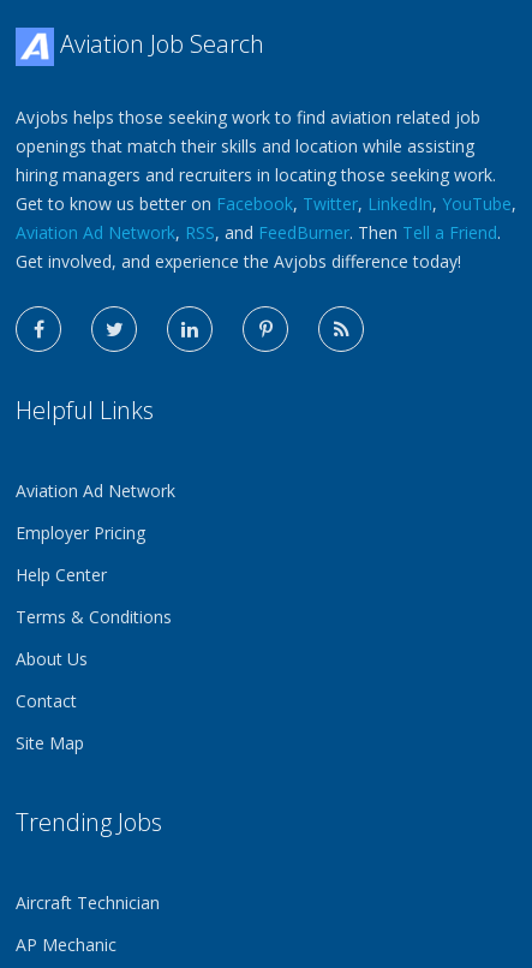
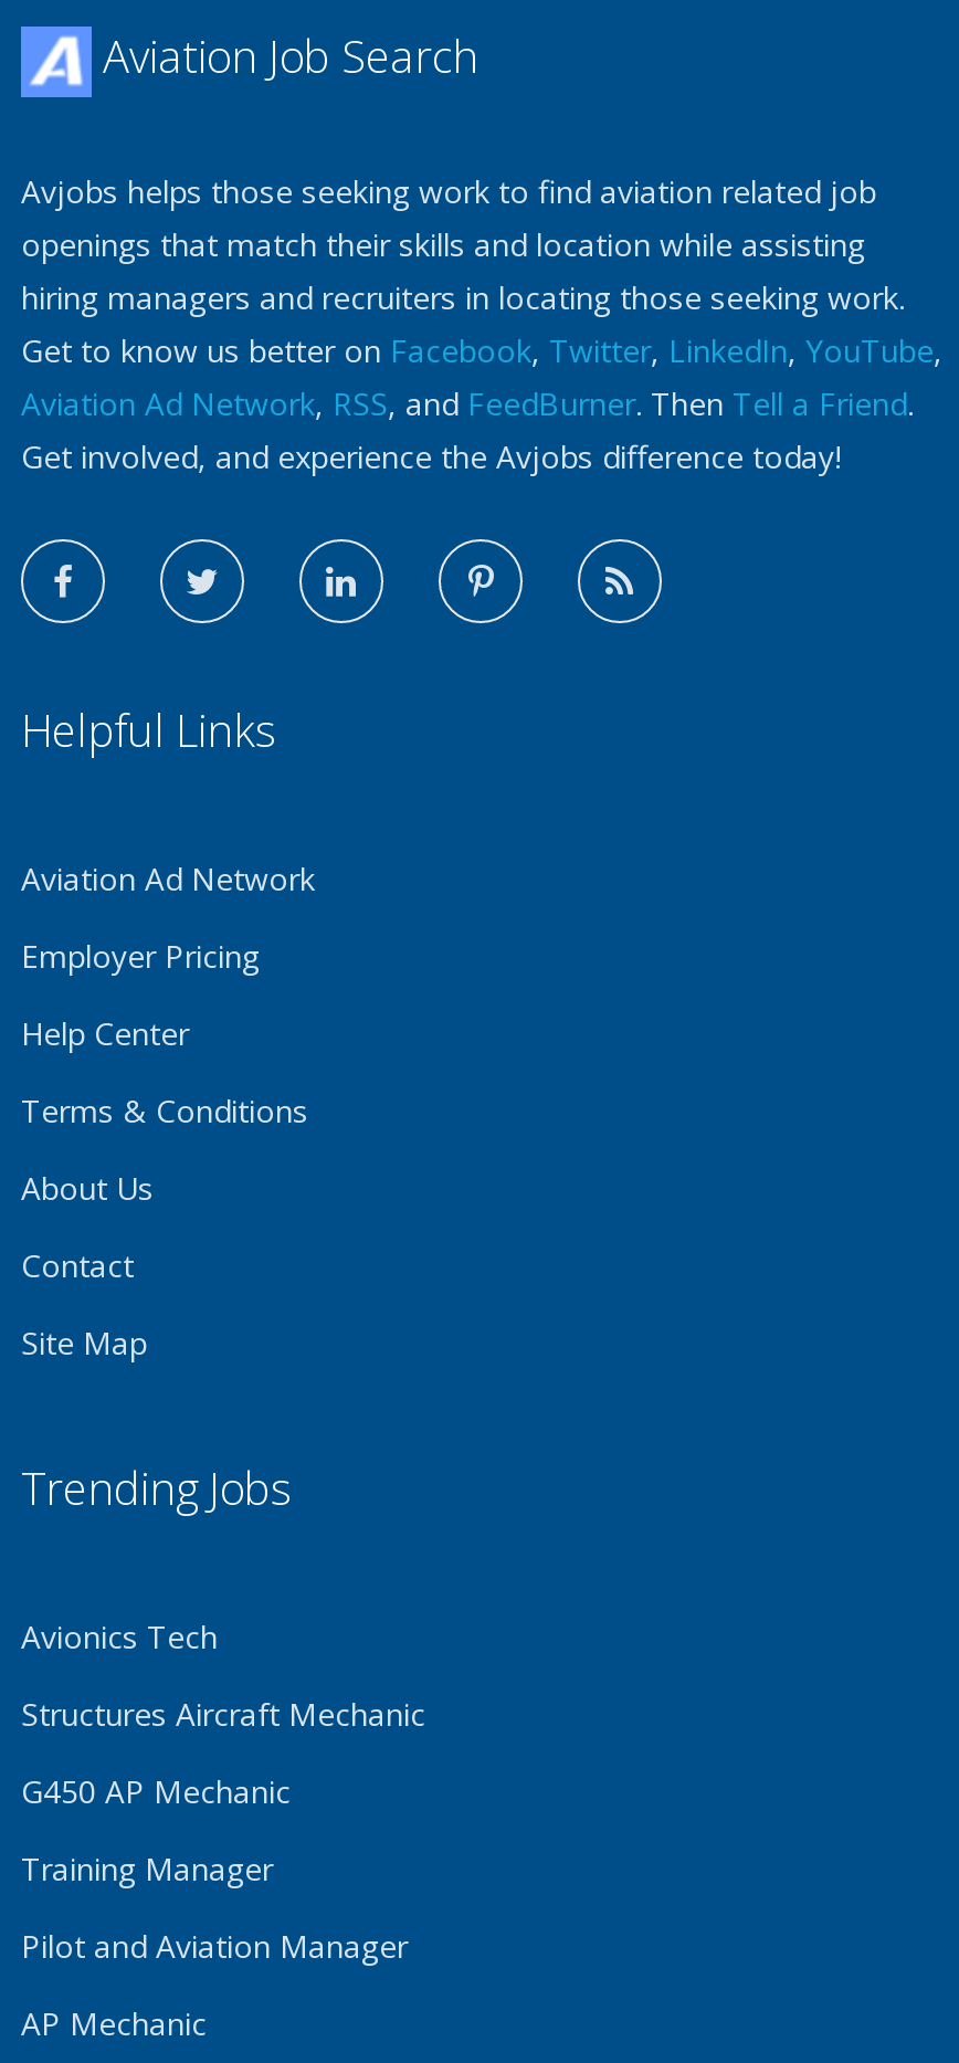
[16,891,160,914] Aircraft Technician -> [21,1615,425,1967] Avionics Tech | Structures Aircraft Mechanic | G450 AP Mechanic | Training Manager | Pilot and Aviation Manager

